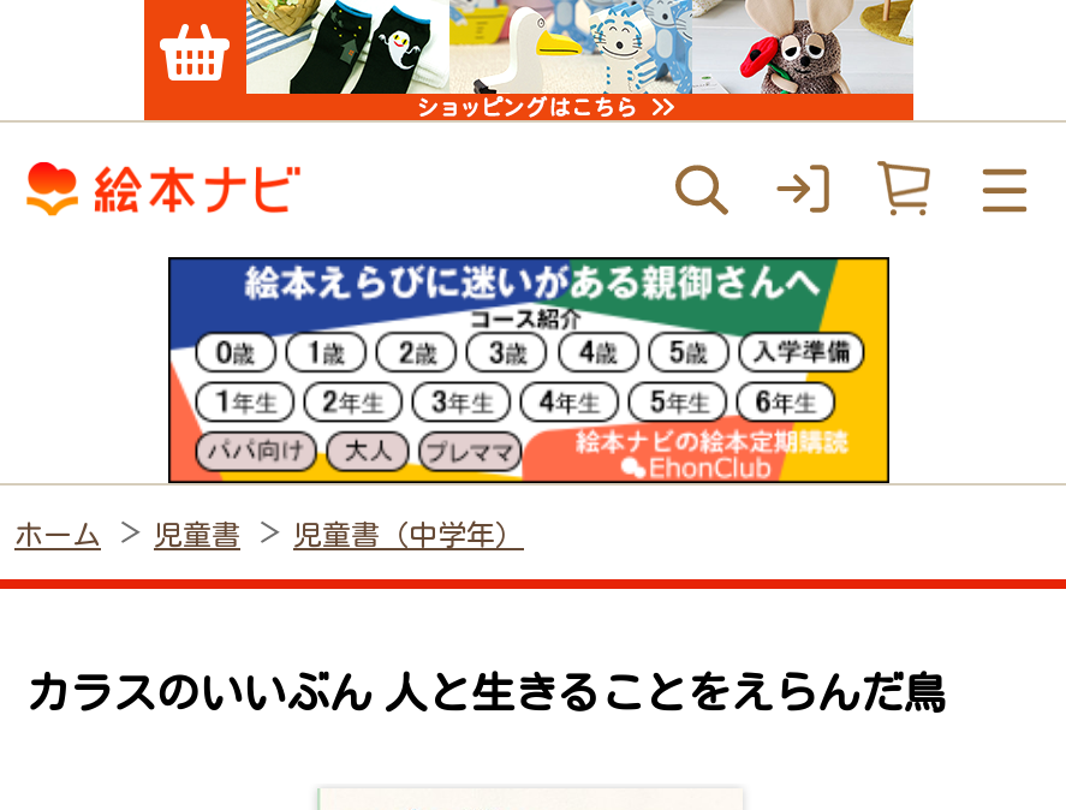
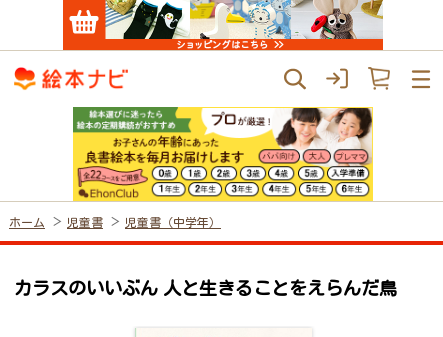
[166,255,892,486] [image] -> [72,106,374,202] [image]

